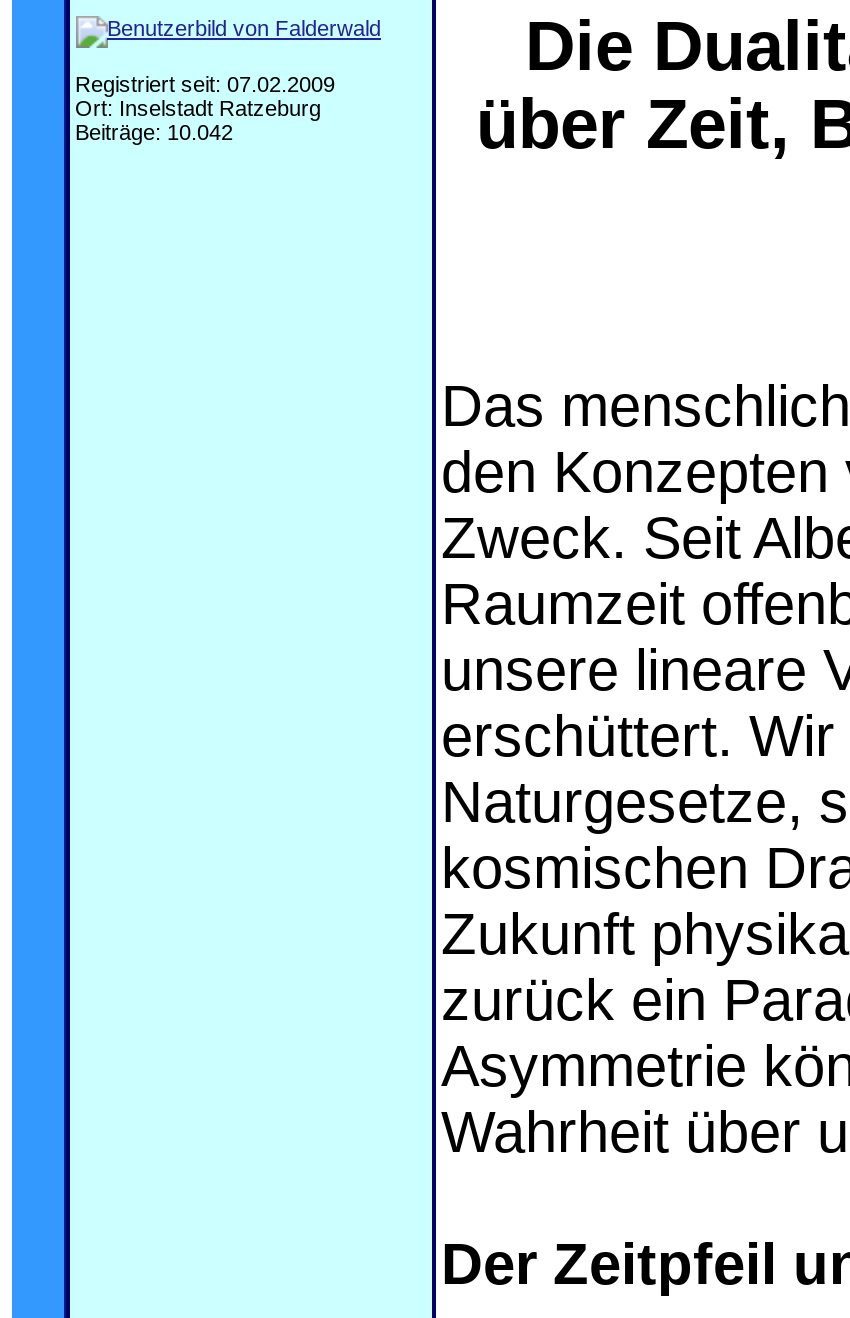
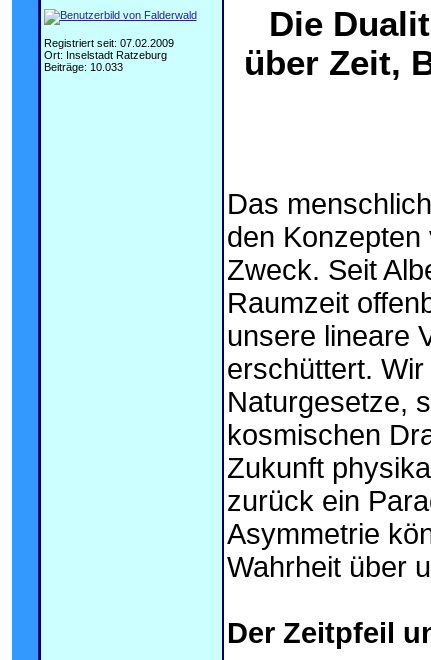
[75,120,233,144] Beiträge: 10.042 -> [43,61,122,73] Beiträge: 10.033

